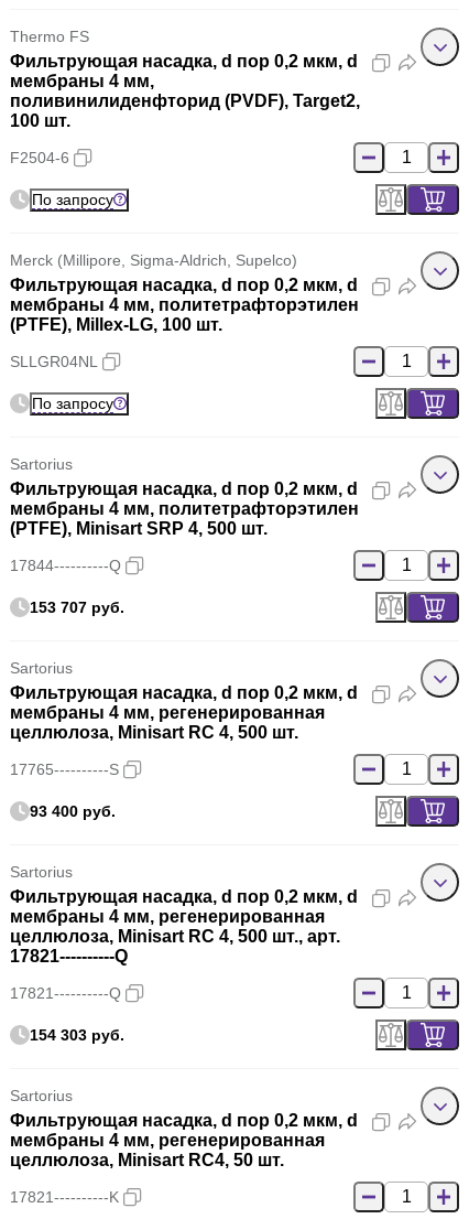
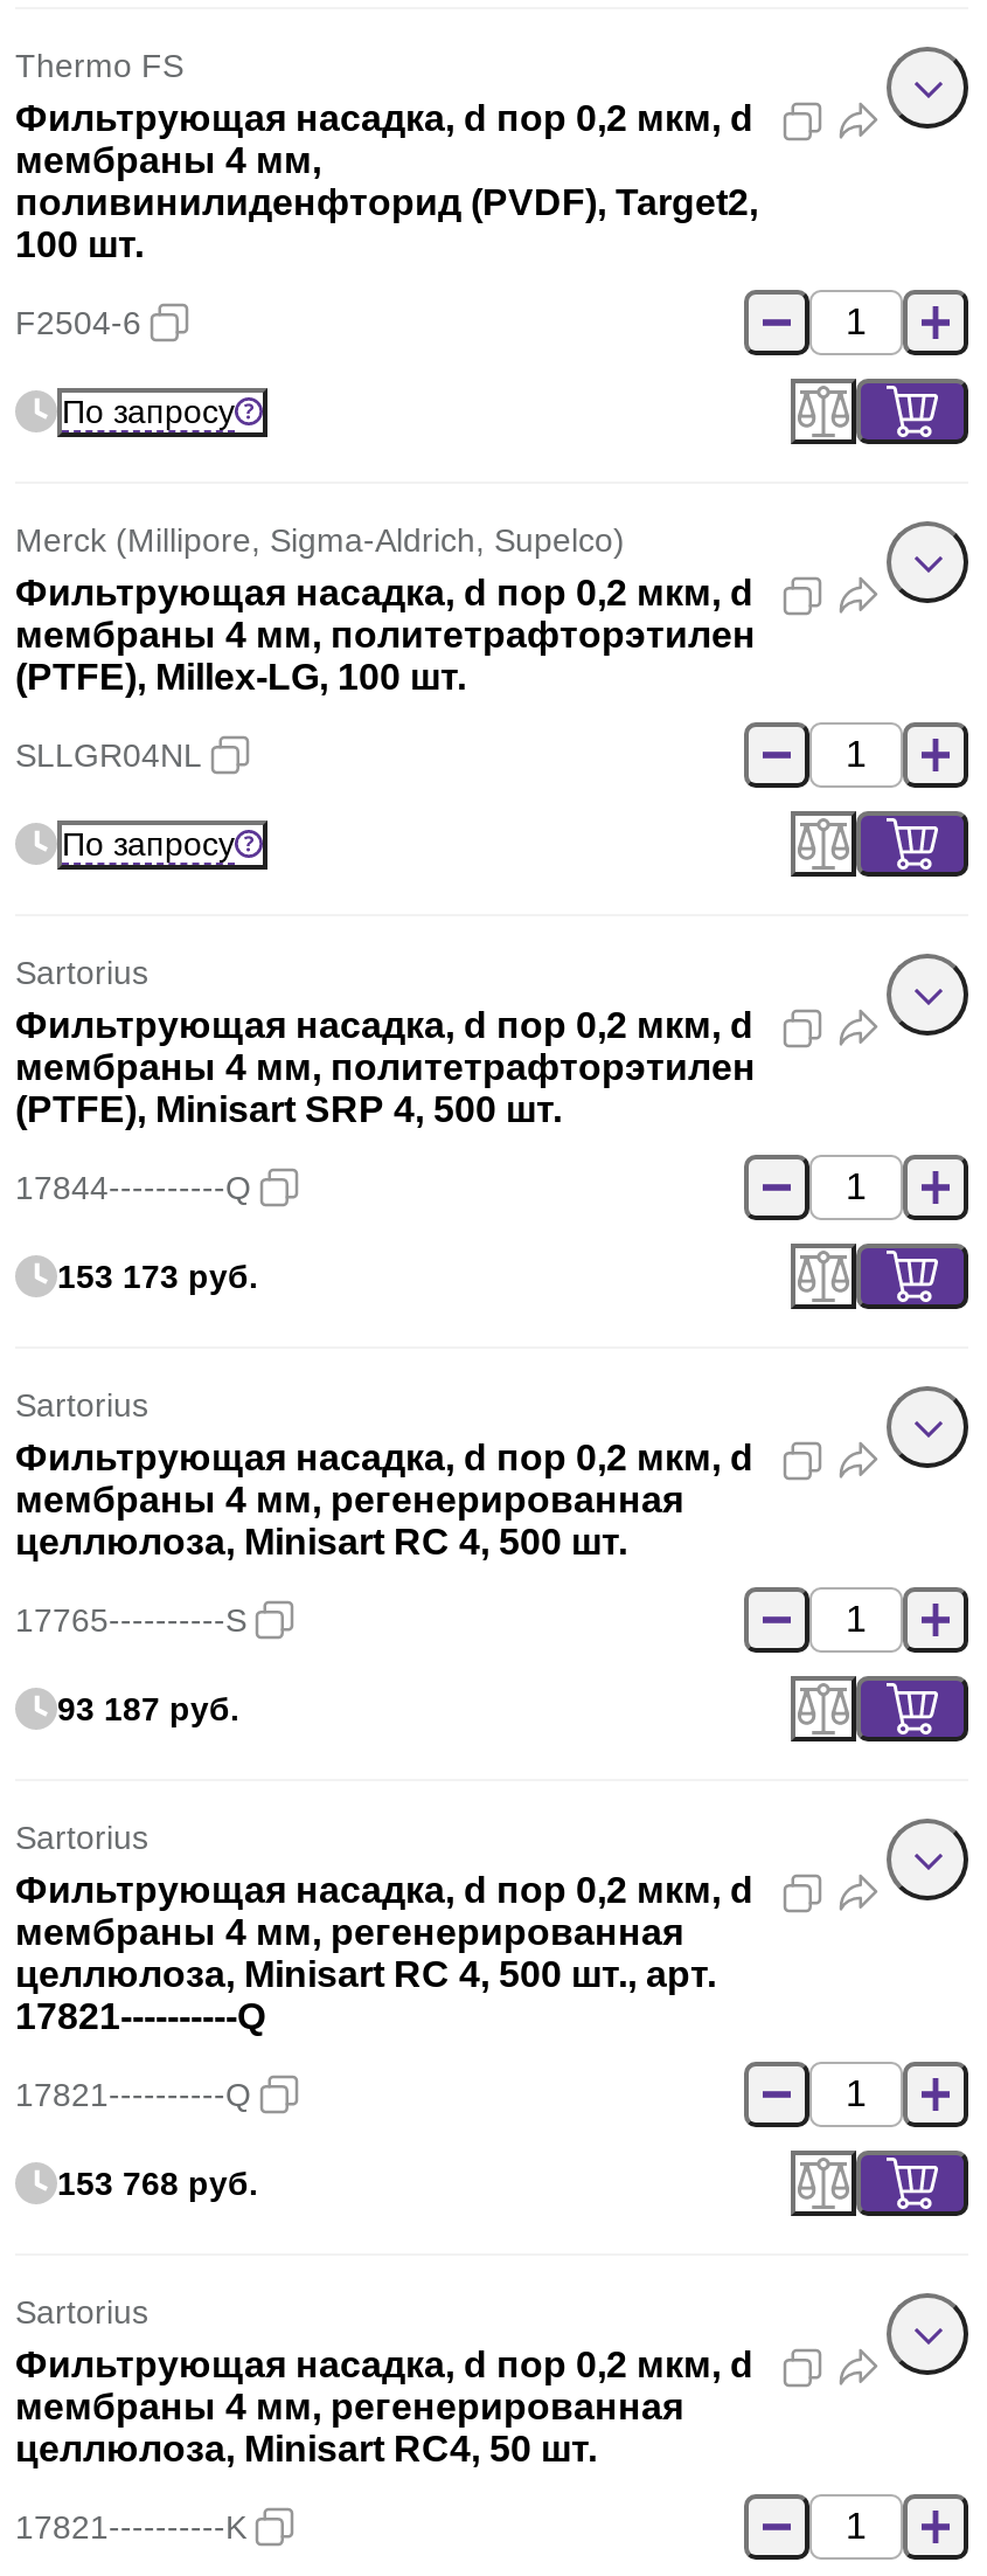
[30,598,124,616] 153 707 руб. -> [57,1258,258,1295] 153 173 руб.
[30,802,116,820] 93 400 руб. -> [57,1690,239,1727] 93 187 руб.
[30,1026,124,1044] 154 303 руб. -> [57,2165,258,2202] 153 768 руб.

